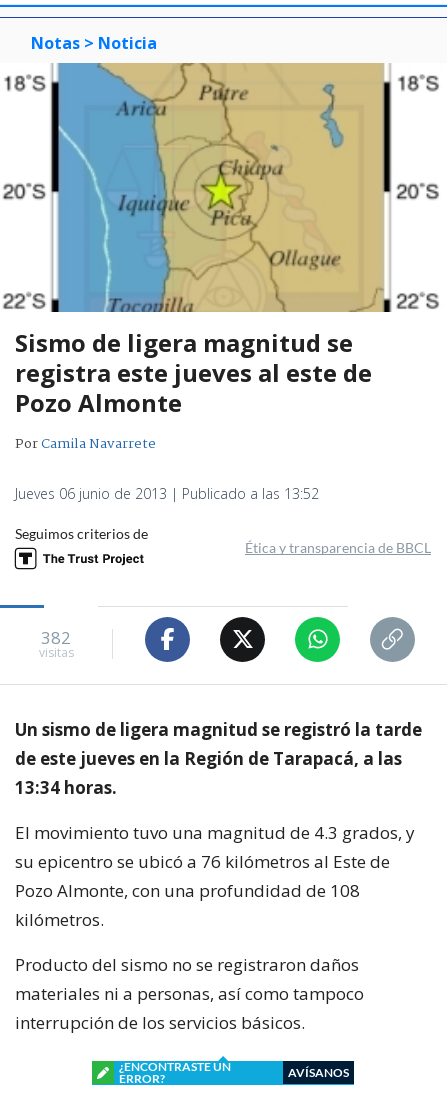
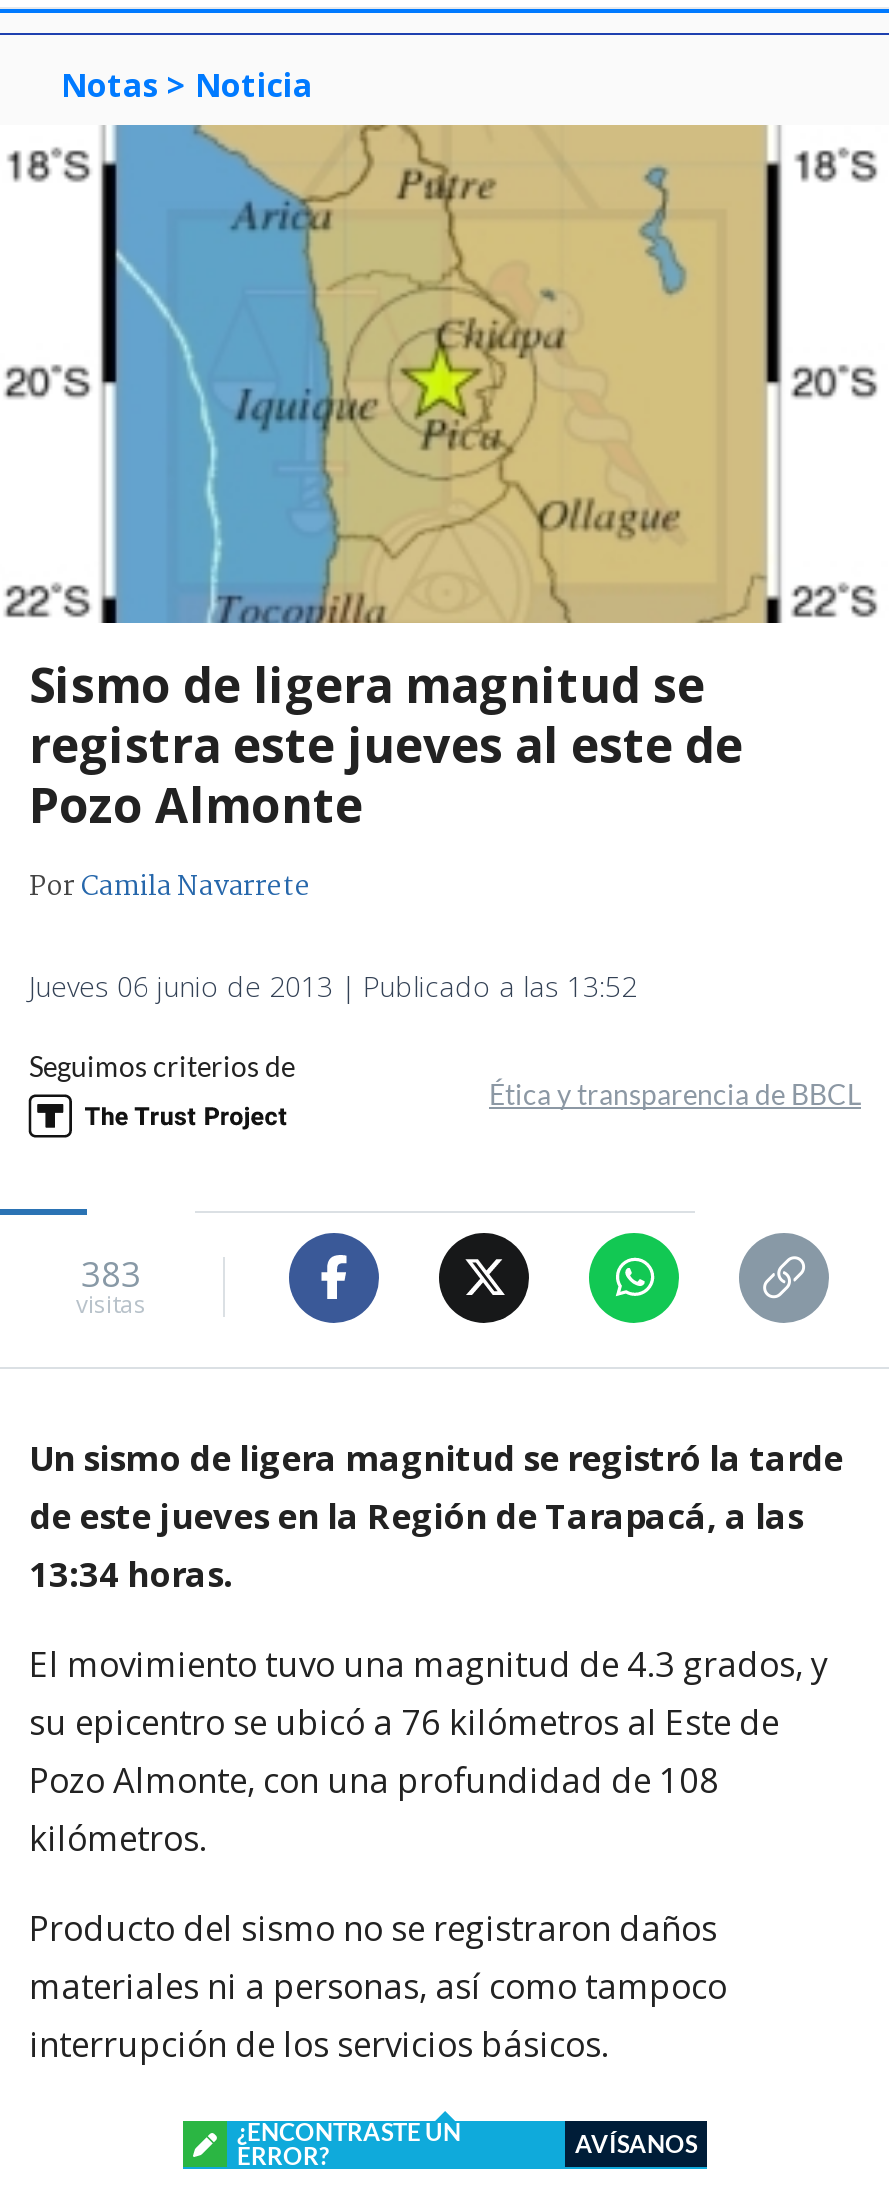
[41,626,71,649] 382 -> [81,1252,141,1298] 383

